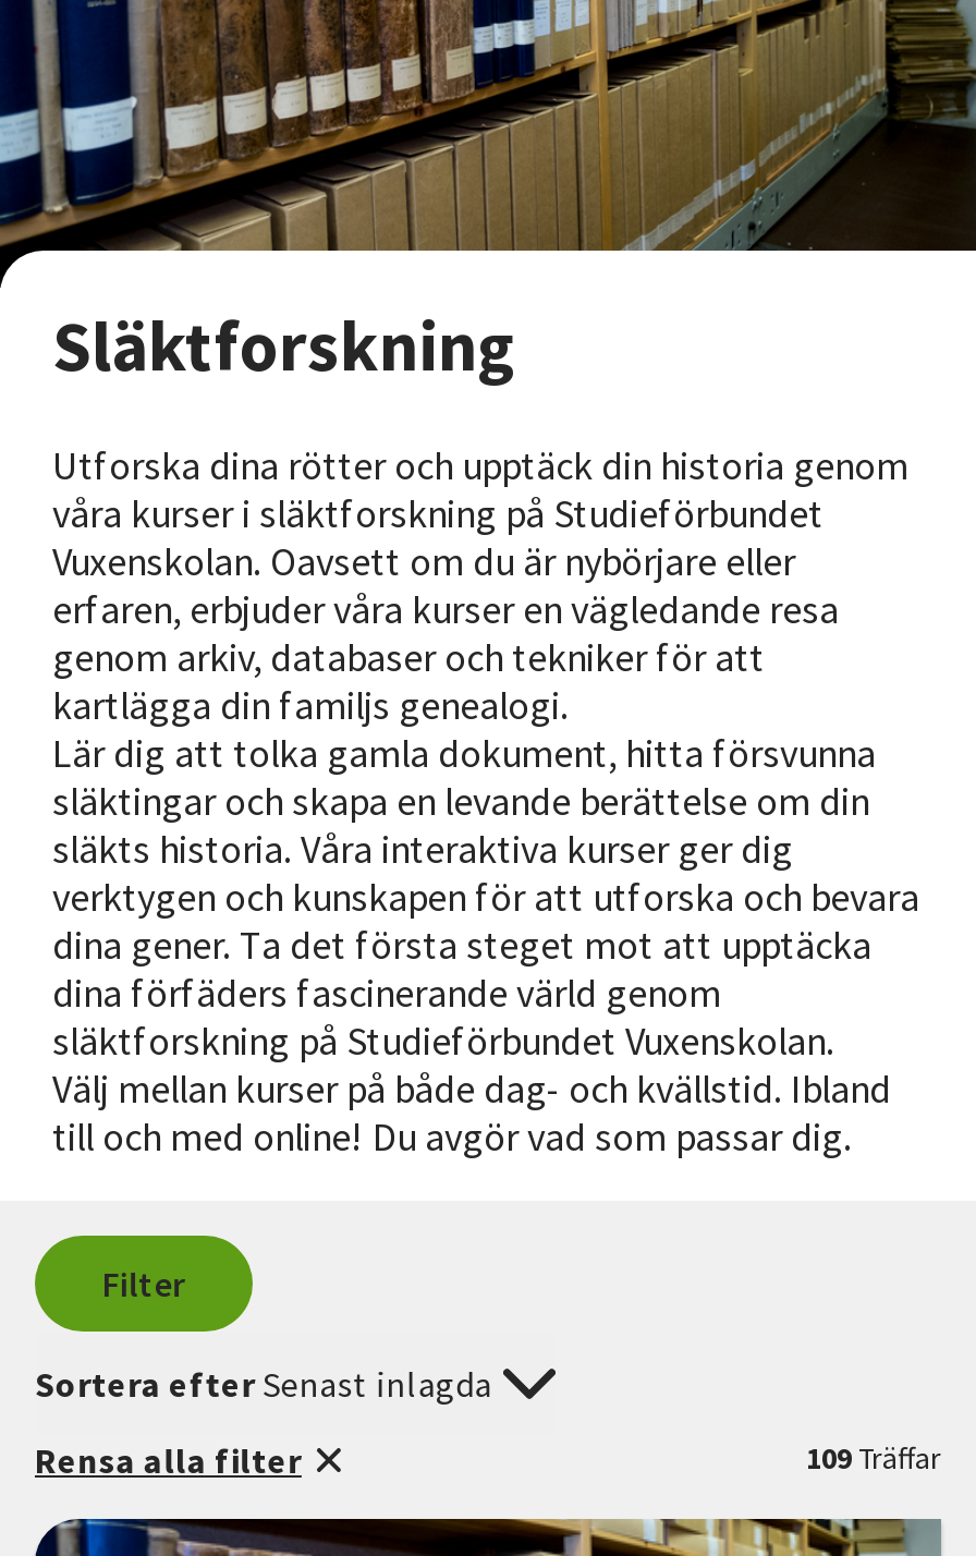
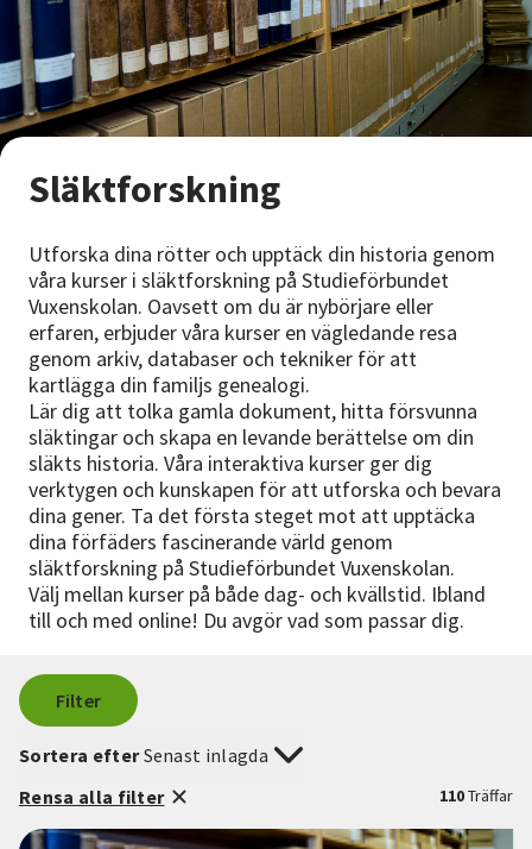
[806,1439,941,1478] 109 Träffar -> [439,785,513,806] 110 Träffar

